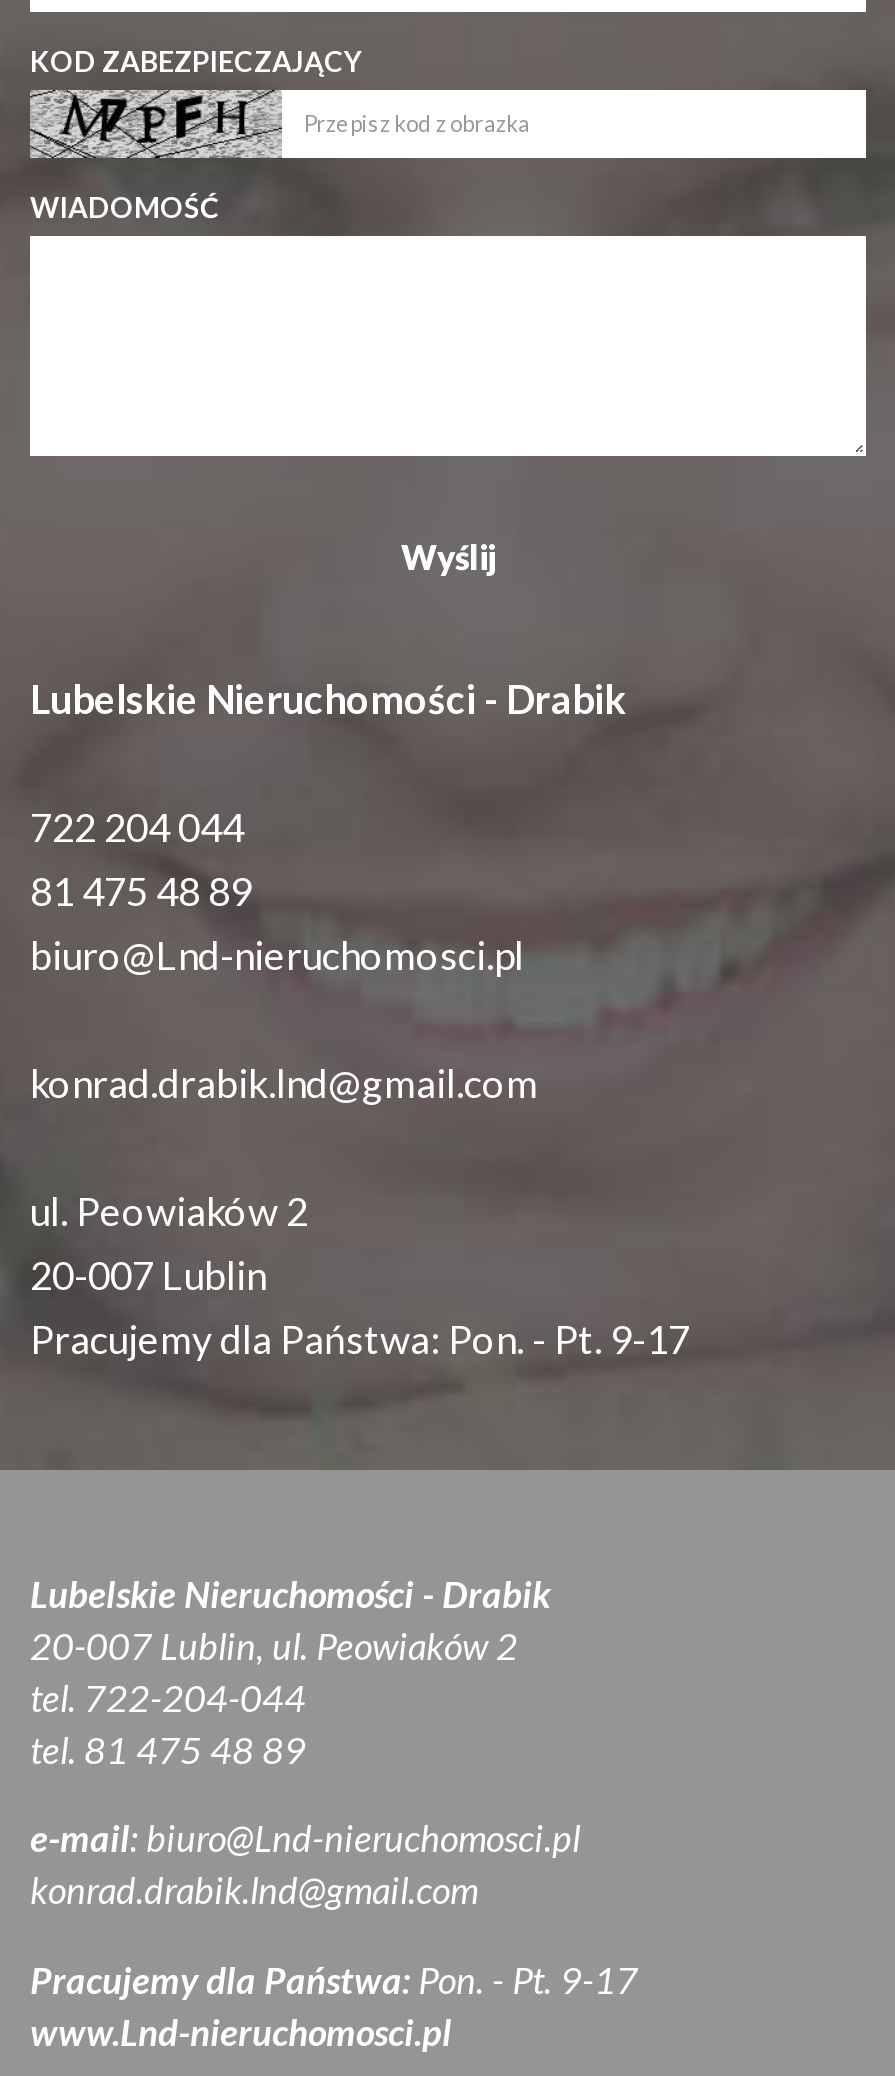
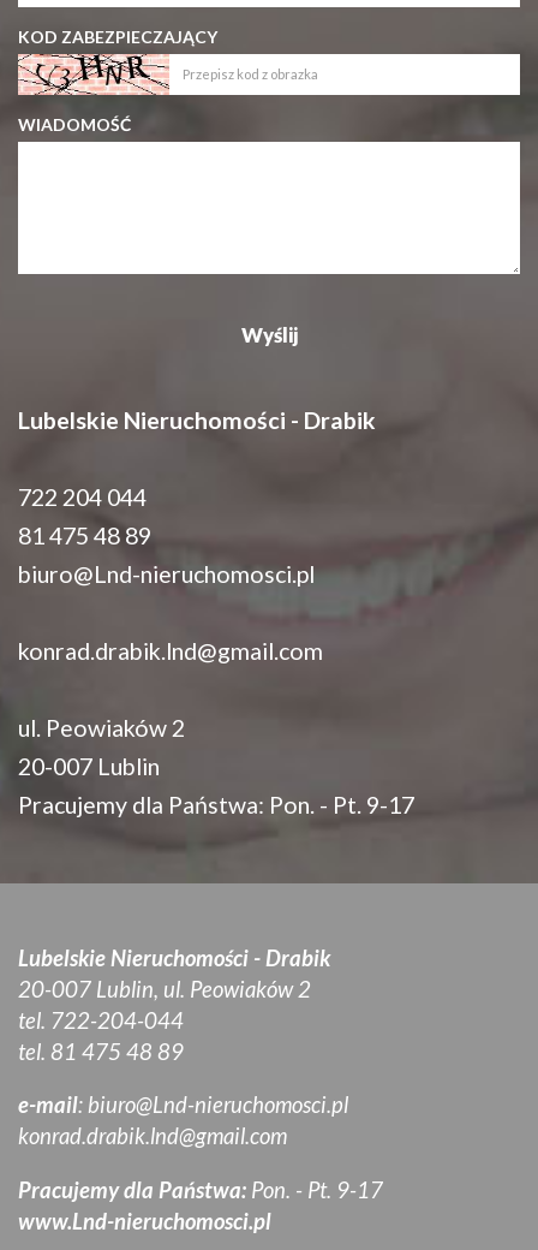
[30,88,284,158] [image] -> [17,53,169,96] [image]

